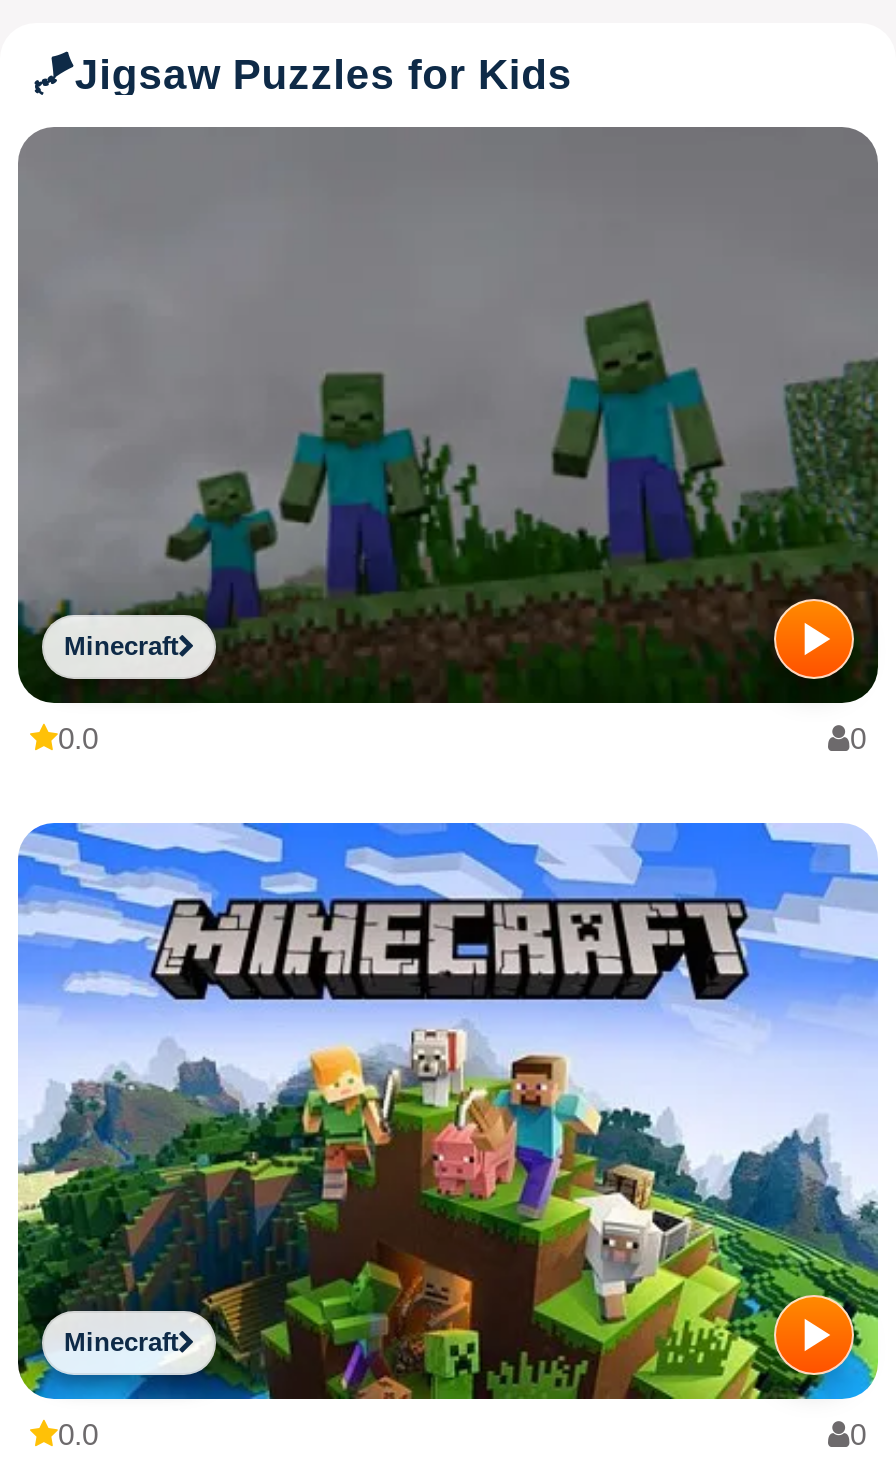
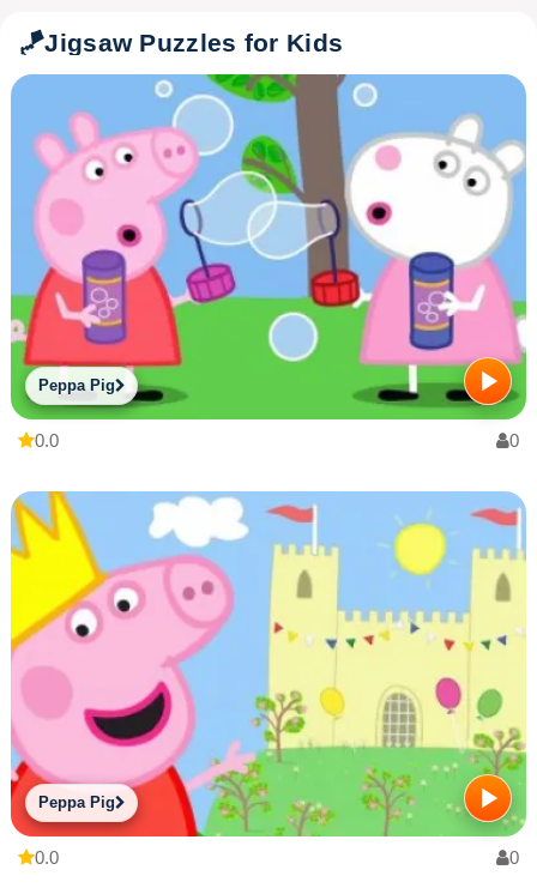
[16,125,880,705] [image] | Minecraft -> [10,73,527,421] [image] | Peppa Pig
[16,823,880,1401] [image] | Minecraft -> [10,490,527,838] [image] | Peppa Pig

